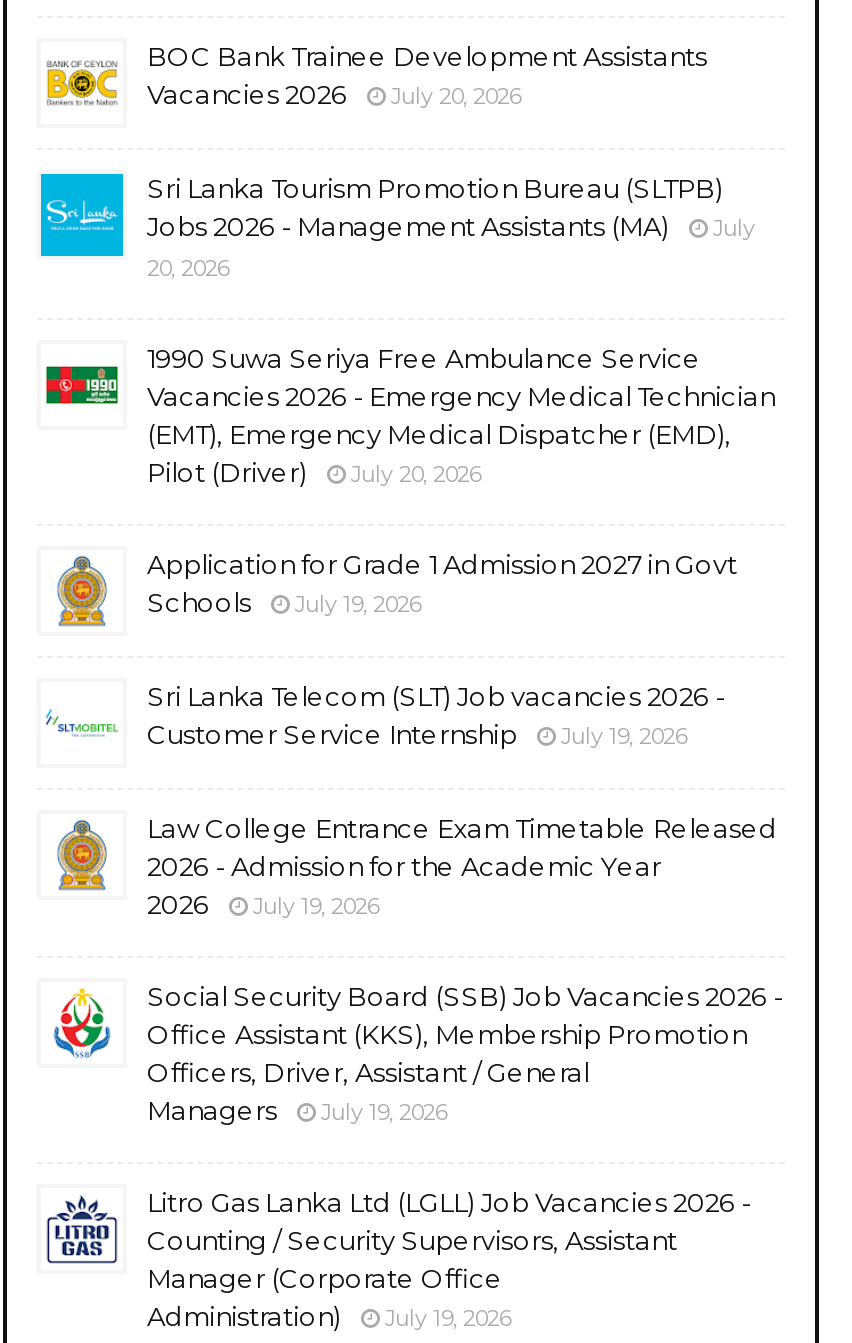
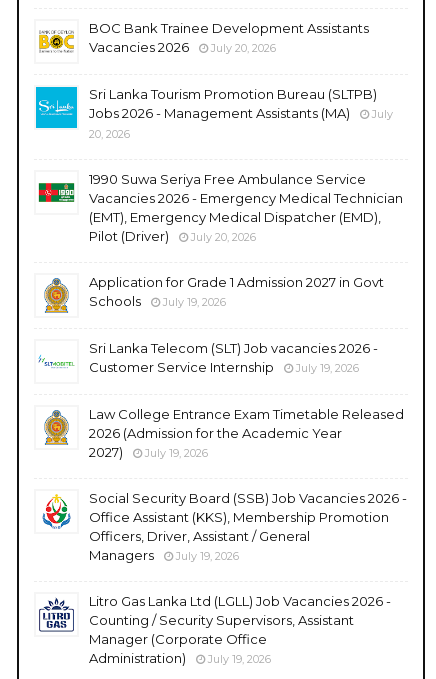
[147,850,661,920] 2026 - Admission for the Academic Year | 2026 -> [89,425,342,460] 2026 (Admission for the Academic Year | 2027)

